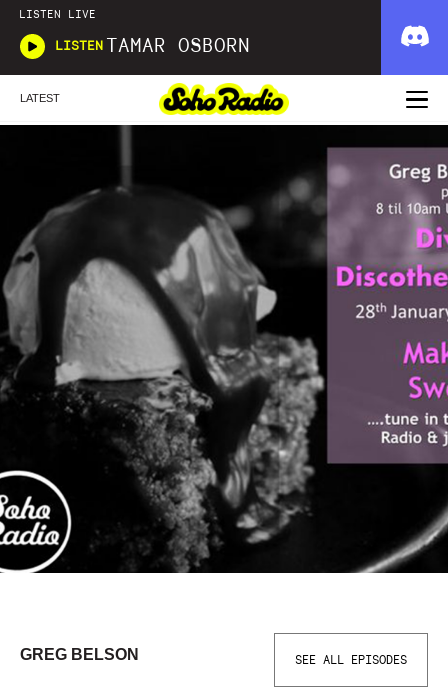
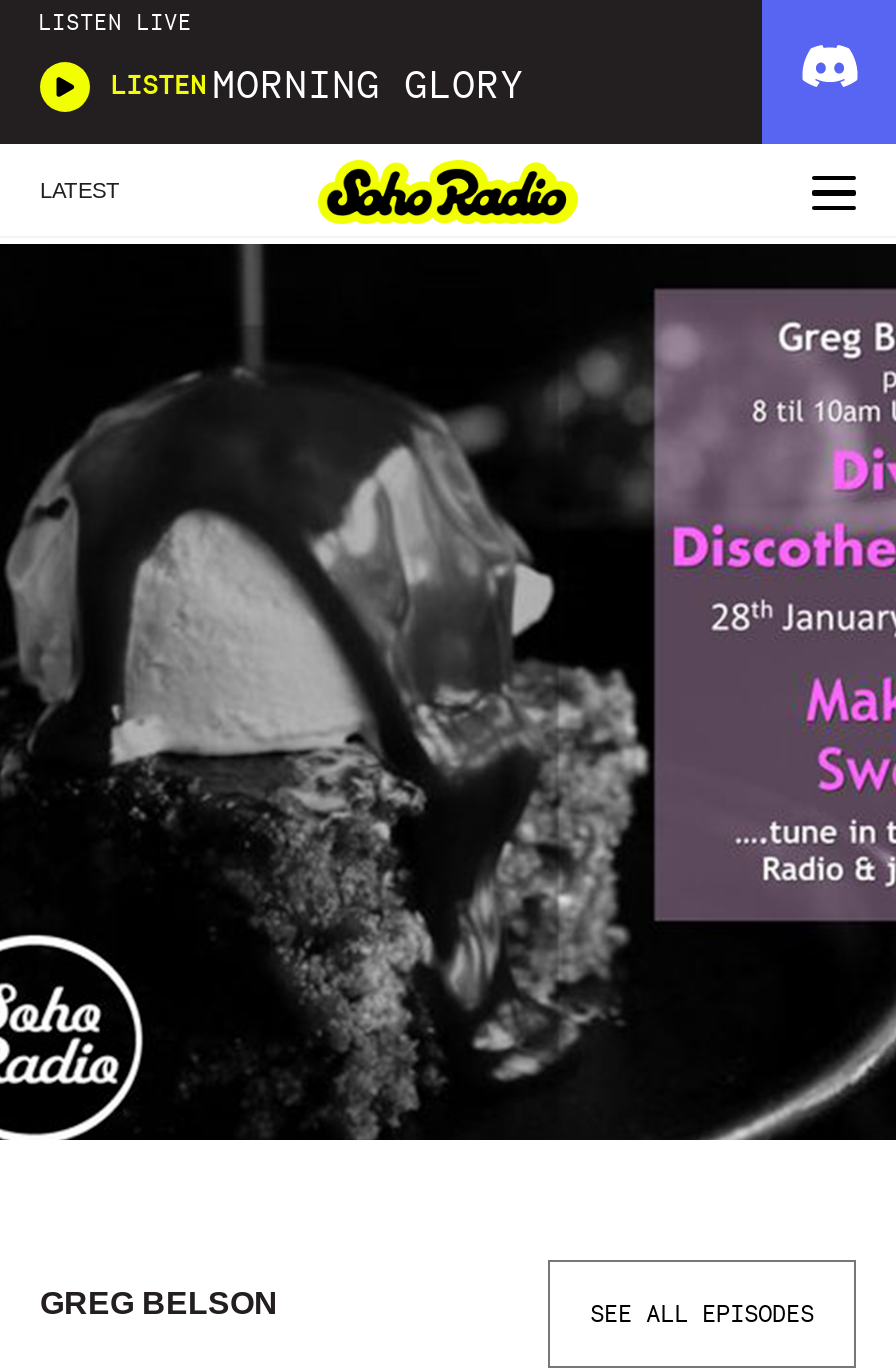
[55,37,250,56] LISTEN TAMAR OSBORN -> [110,68,524,106] LISTEN MORNING GLORY

